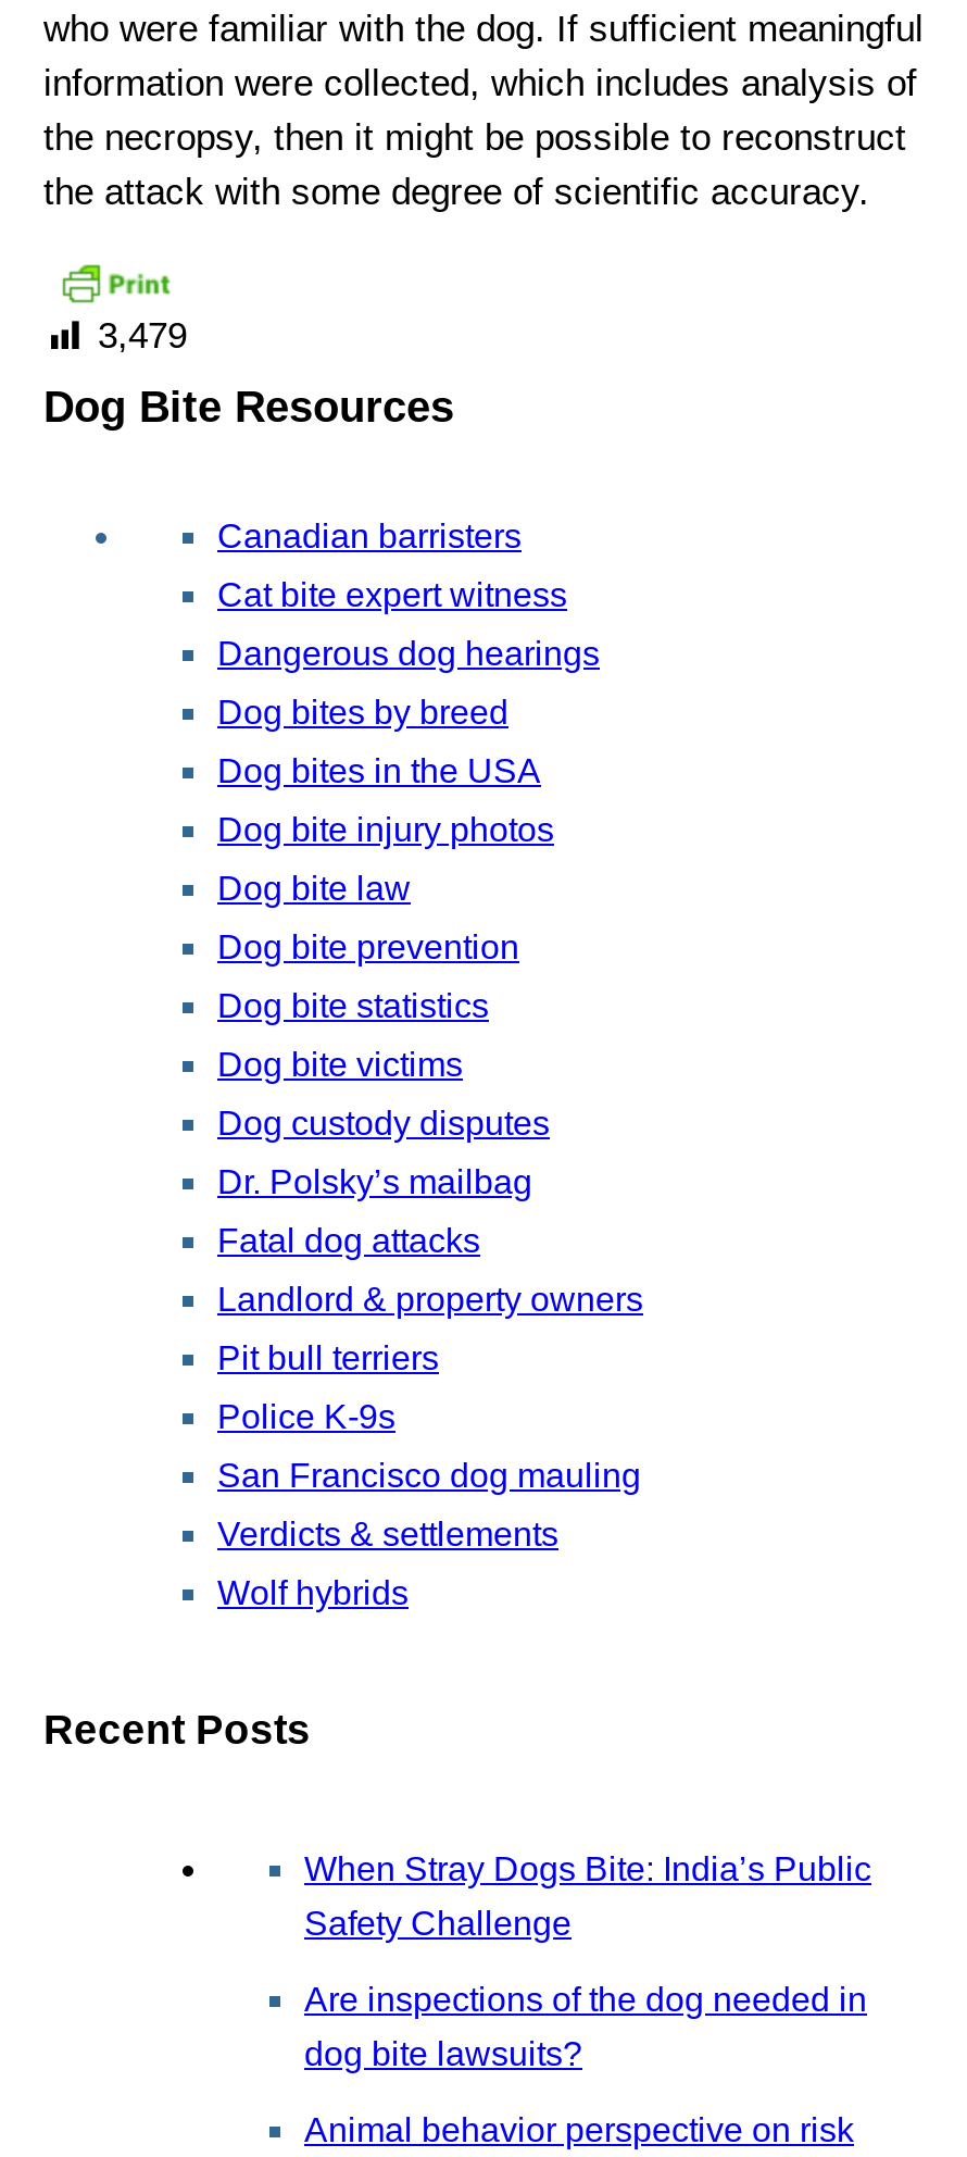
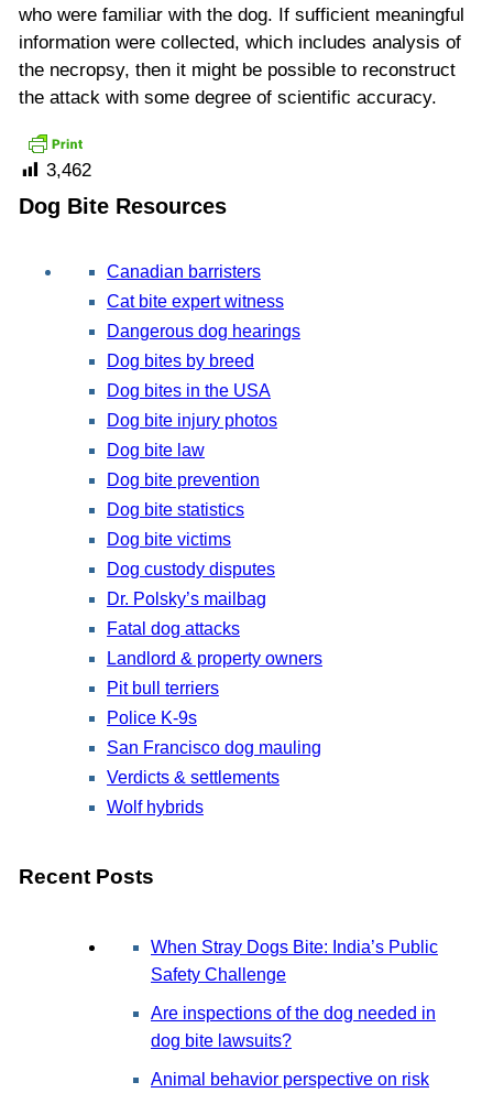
[98,315,187,357] 3,479 -> [46,160,91,181] 3,462

